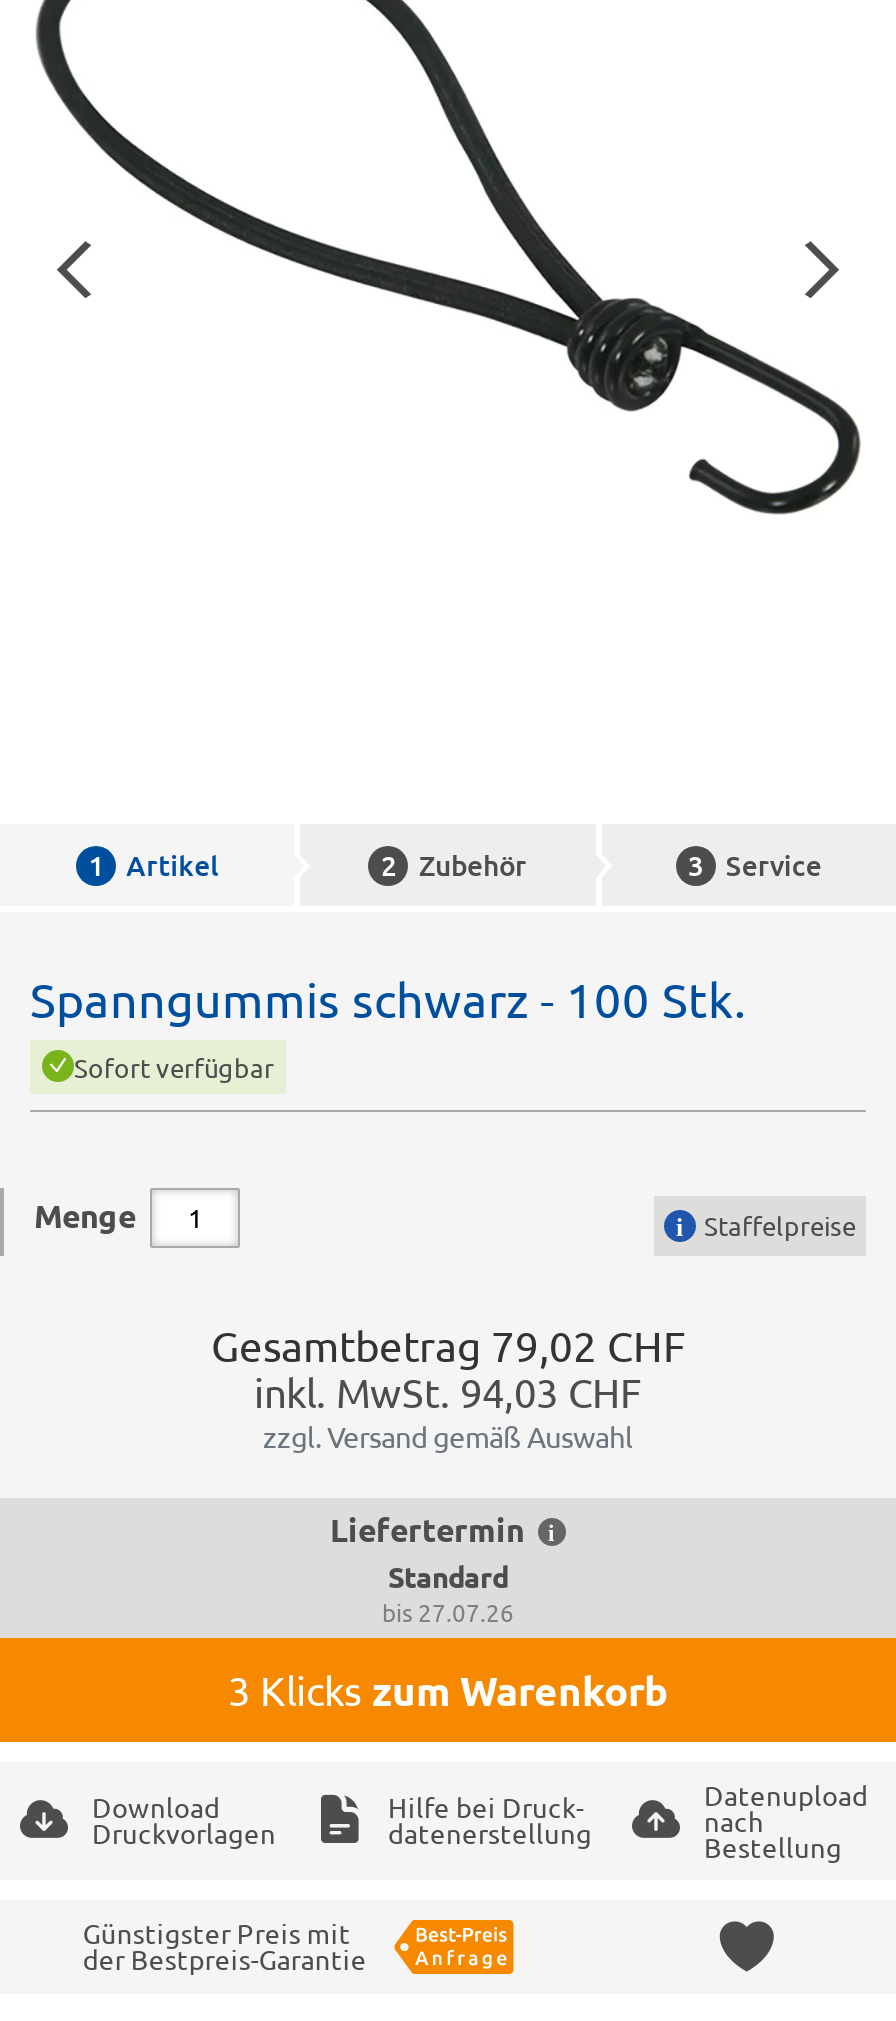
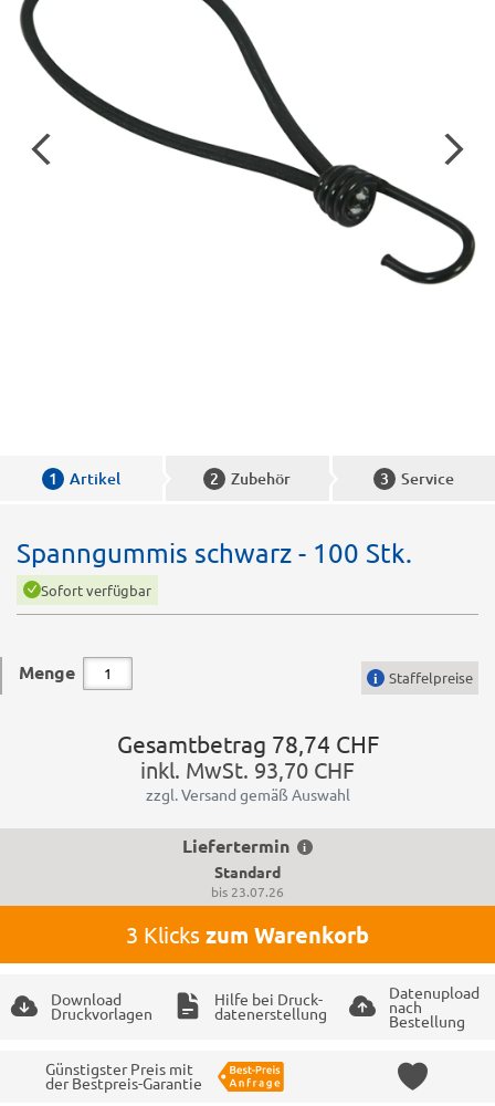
[211,1319,685,1371] Gesamtbetrag 79,02 CHF -> [117,729,378,758] Gesamtbetrag 78,74 CHF
[254,1367,642,1417] inkl. MwSt. 94,03 CHF -> [140,756,355,783] inkl. MwSt. 93,70 CHF
[382,1597,514,1629] bis 27.07.26 -> [211,883,284,901] bis 23.07.26

